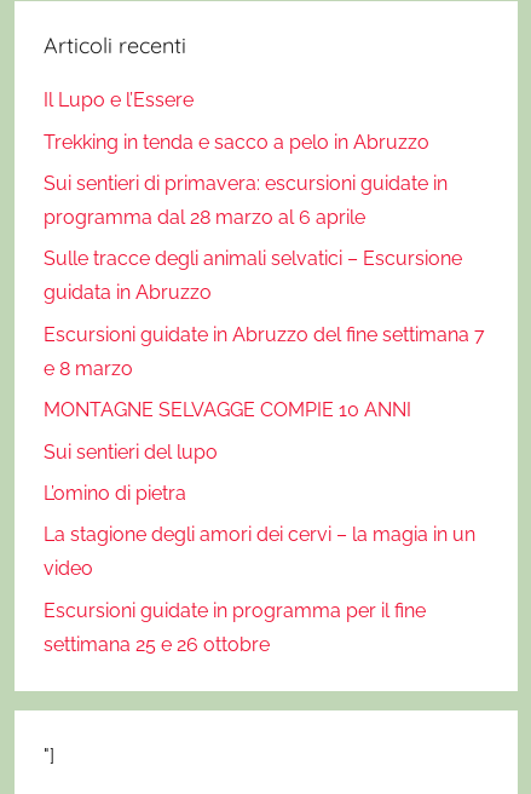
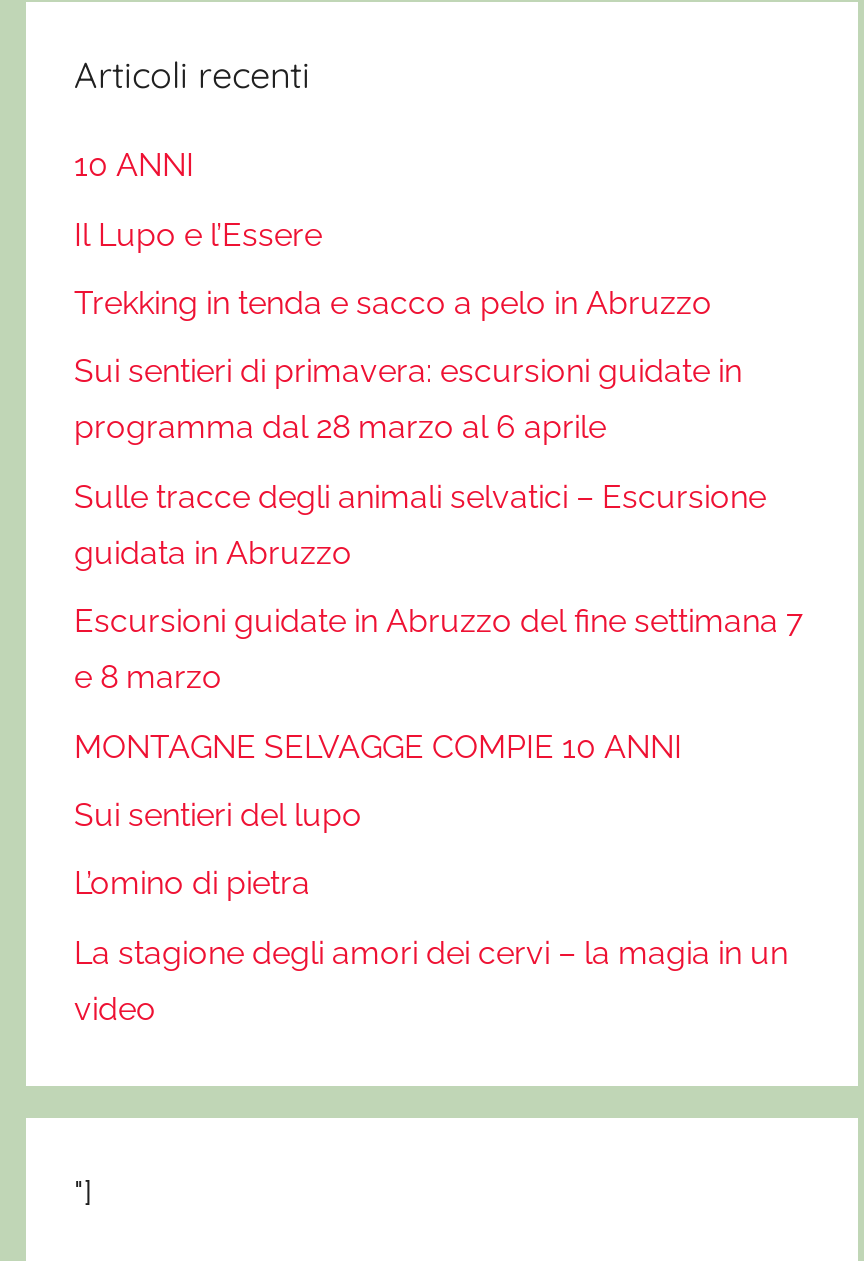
none -> [74,147,194,185] 10 ANNI
moved [44,89,485,580] -> [74,215,804,1027]: Il Lupo e l’Essere | Trekking in tenda e sacco a pelo in Abruzzo | Sui sentieri di primavera: escursioni guidate in | ... | La stagione degli amori dei cervi – la magia in un | video
[44,599,426,656] Escursioni guidate in programma per il fine | settimana 25 e 26 ottobre -> none

